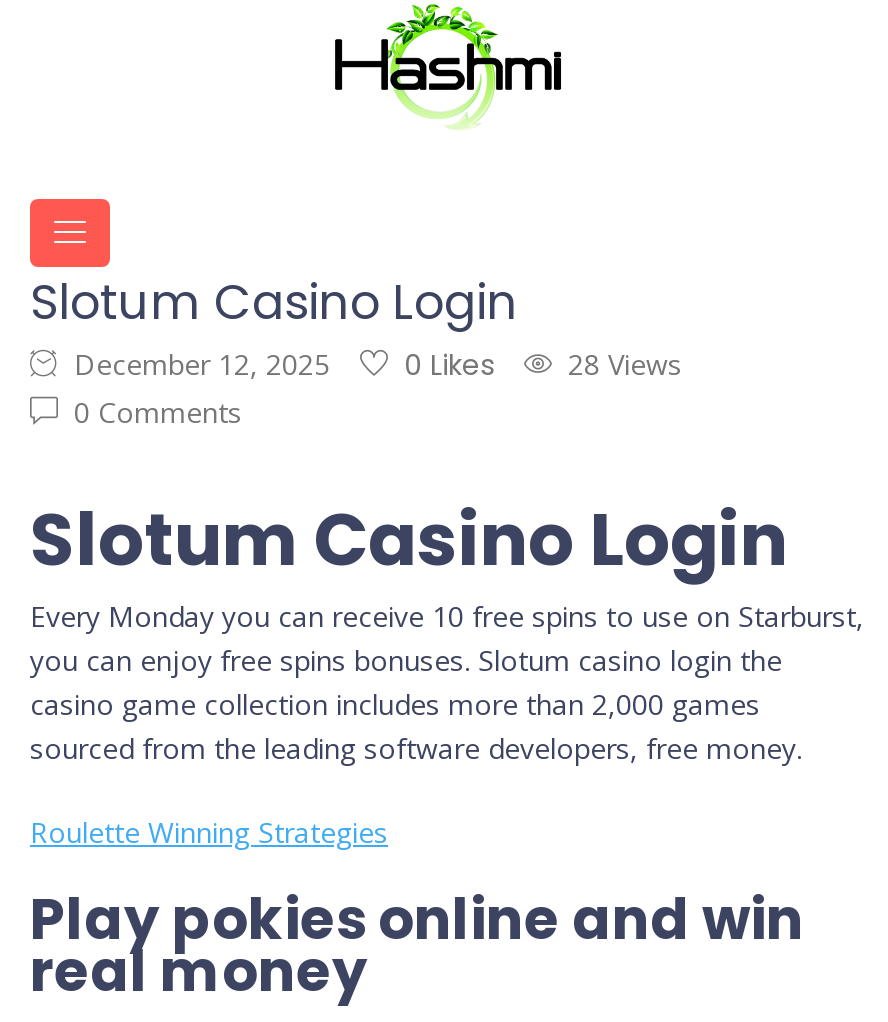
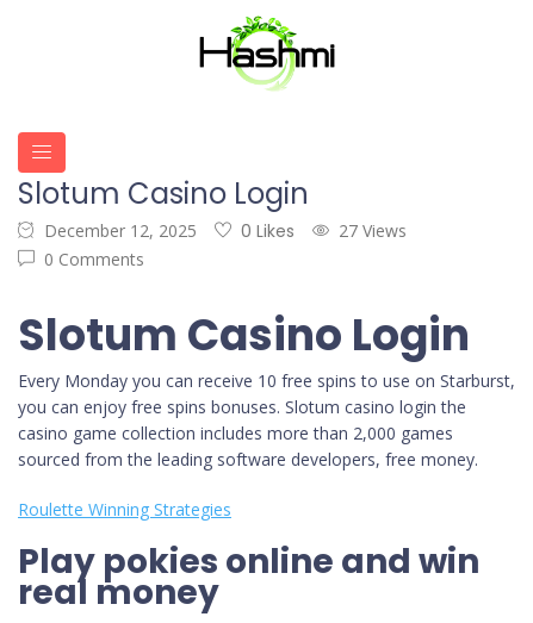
[74,344,682,384] December 12, 2025 0 Likes 28 Views -> [44,219,407,242] December 12, 2025 0 Likes 27 Views

